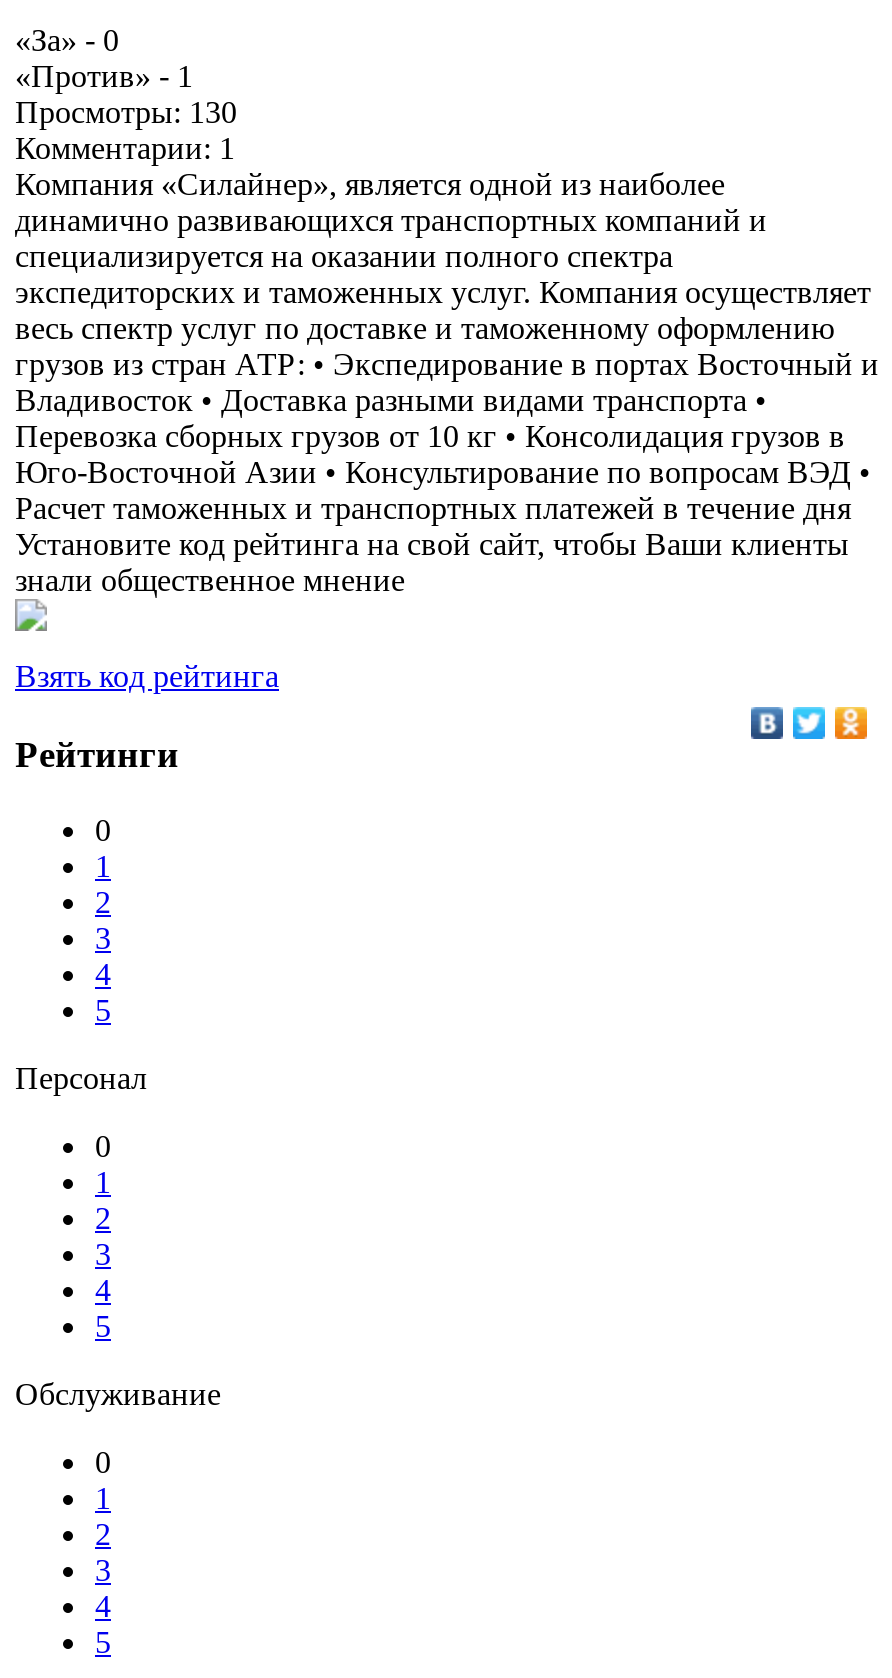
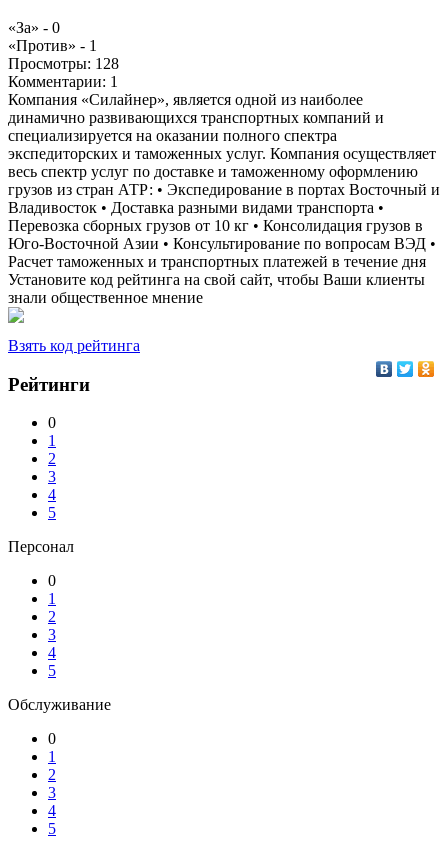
[15,95,237,129] Просмотры: 130 -> [8,55,119,72] Просмотры: 128

